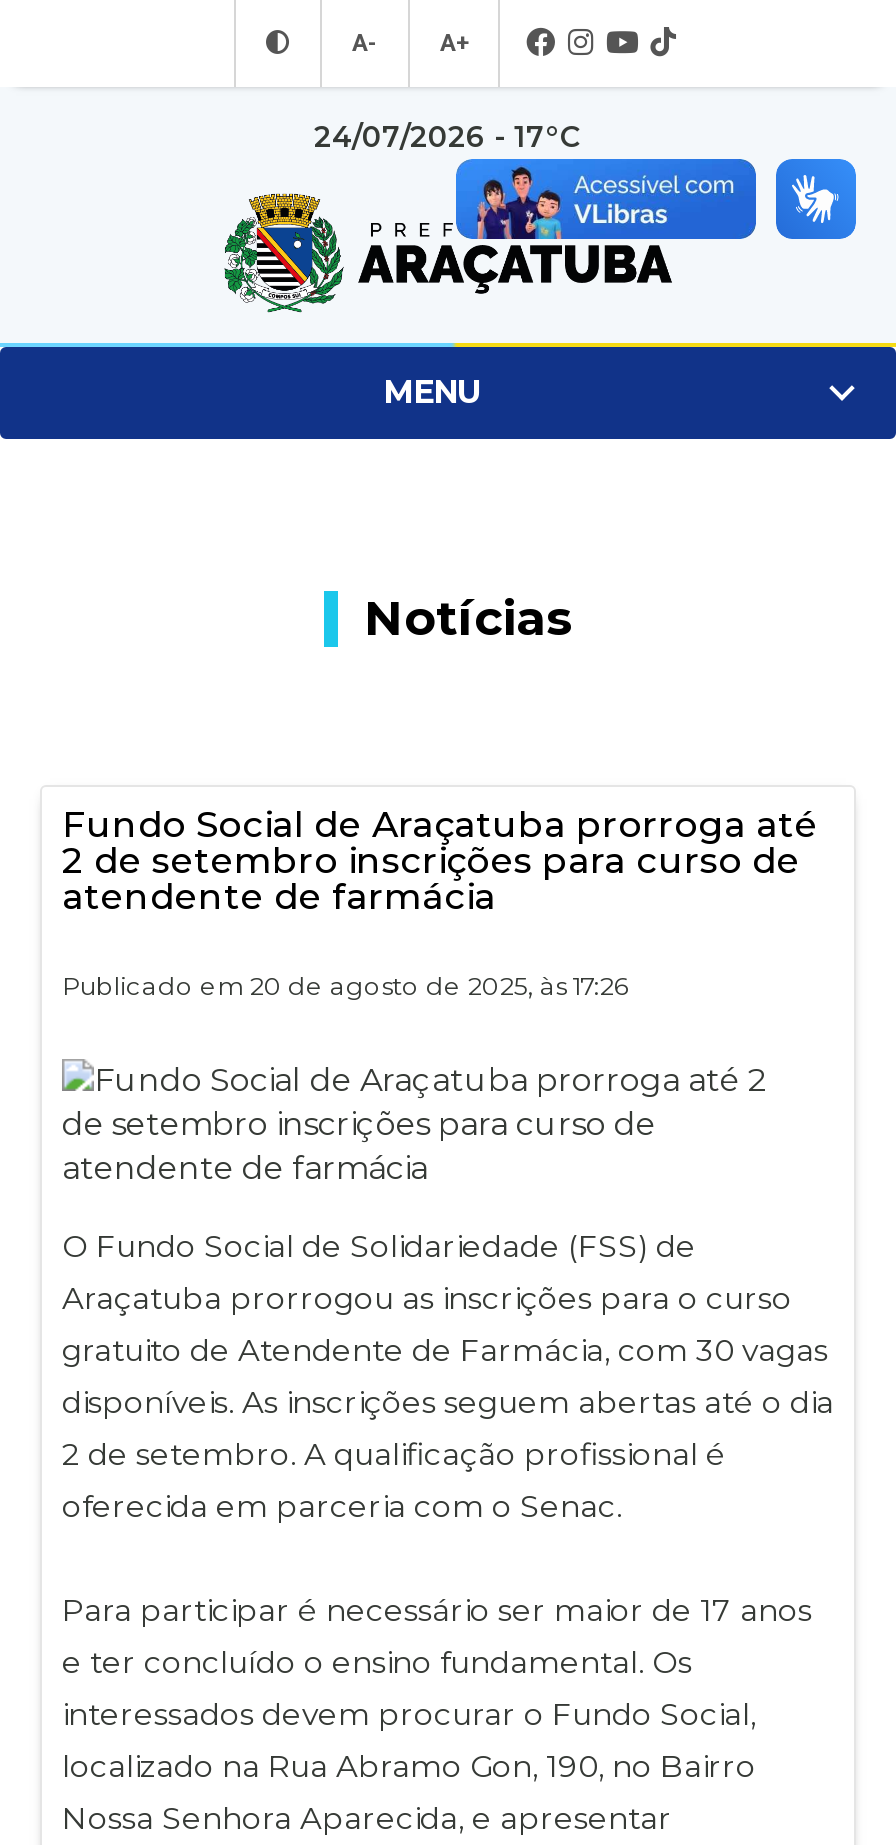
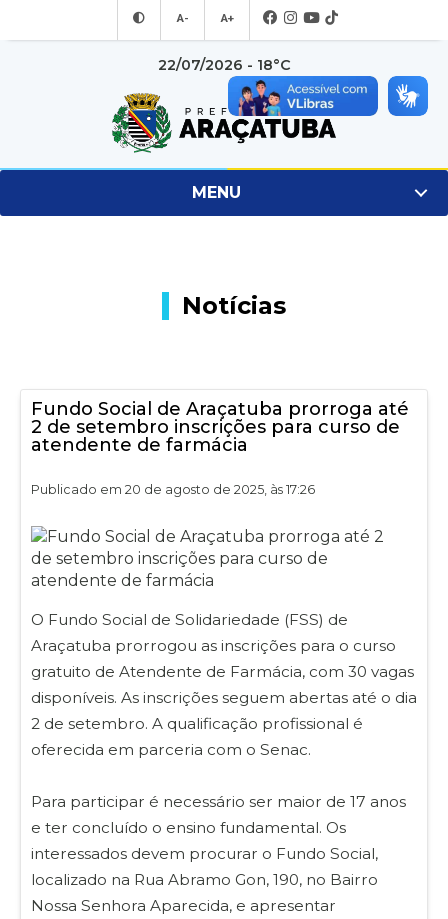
[314,119,582,155] 24/07/2026 - 17°C -> [157,56,290,74] 22/07/2026 - 18°C

